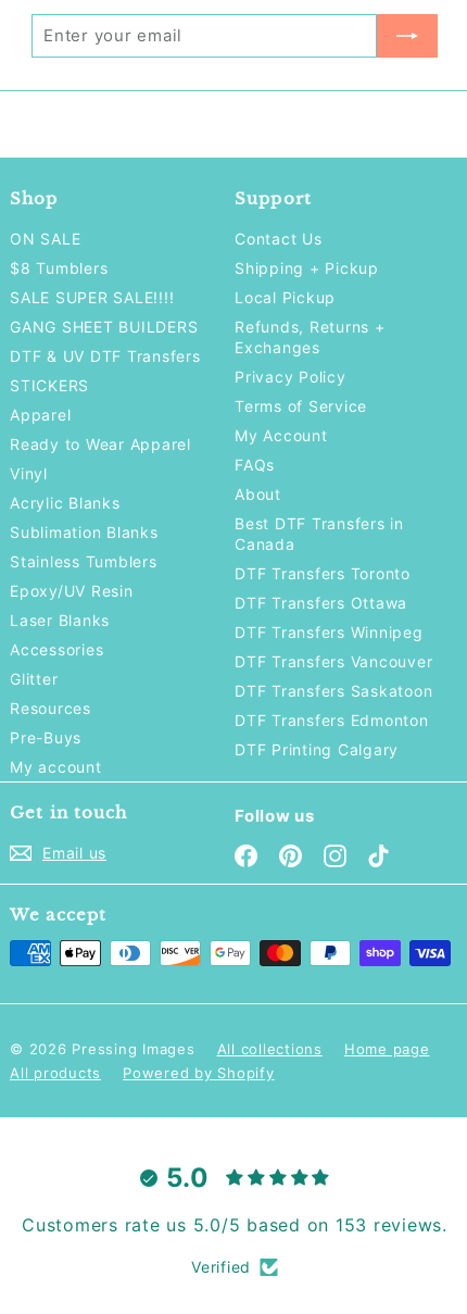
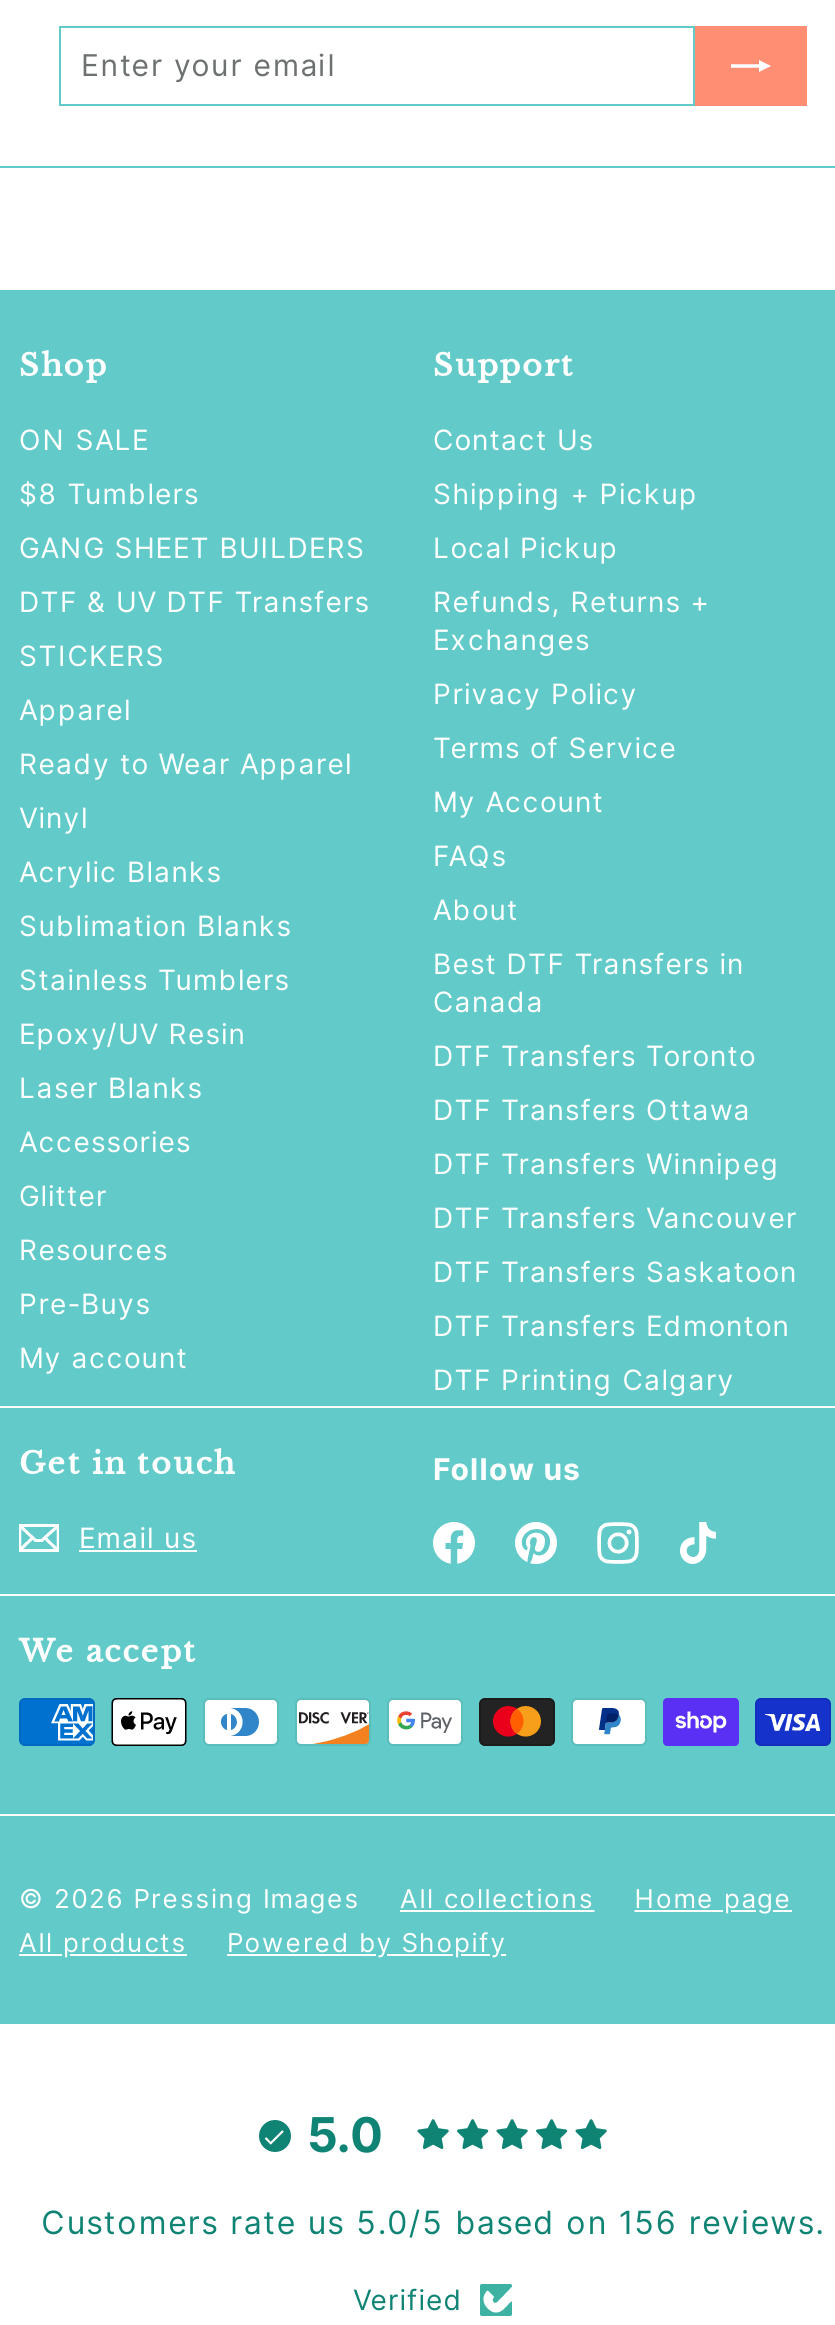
[10,288,174,306] SALE SUPER SALE!!!! -> none
[22,1213,447,1235] Customers rate us 5.0/5 based on 153 reviews. -> [41,2201,825,2241] Customers rate us 5.0/5 based on 156 reviews.

